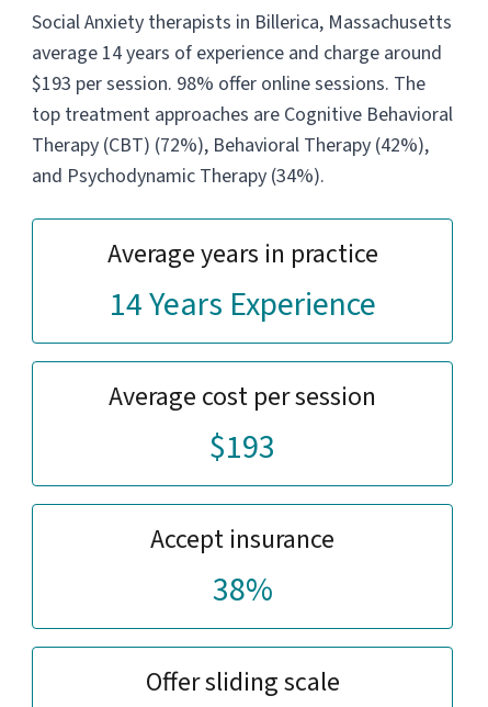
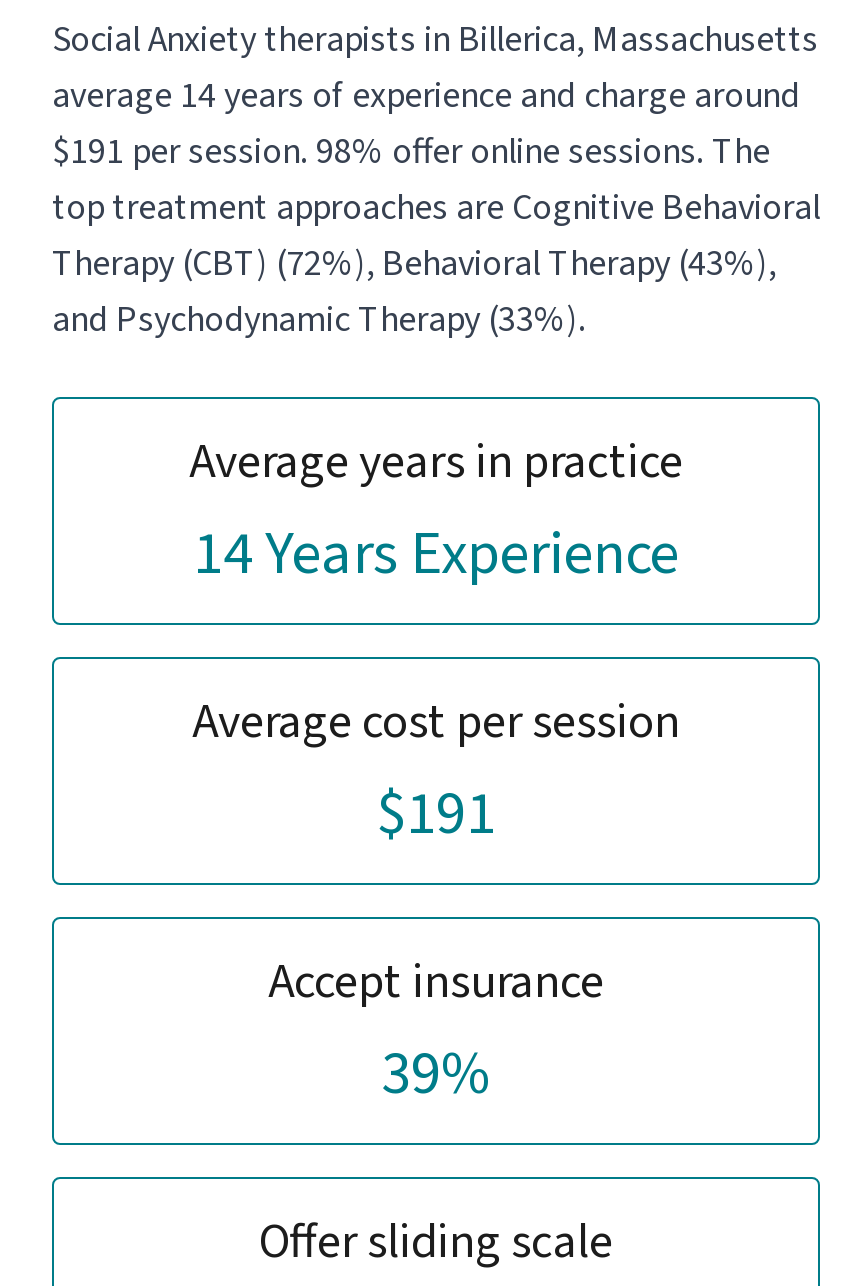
[32,71,425,98] $193 per session. 98% offer online sessions. The -> [52,127,770,177] $191 per session. 98% offer online sessions. The
[32,132,429,160] Therapy (CBT) (72%), Behavioral Therapy (42%), -> [52,239,776,289] Therapy (CBT) (72%), Behavioral Therapy (43%),
[32,163,325,190] and Psychodynamic Therapy (34%). -> [52,295,586,345] and Psychodynamic Therapy (33%).
[209,424,275,471] $193 -> [376,771,496,857] $191
[212,567,273,614] 38% -> [381,1031,491,1117] 39%

